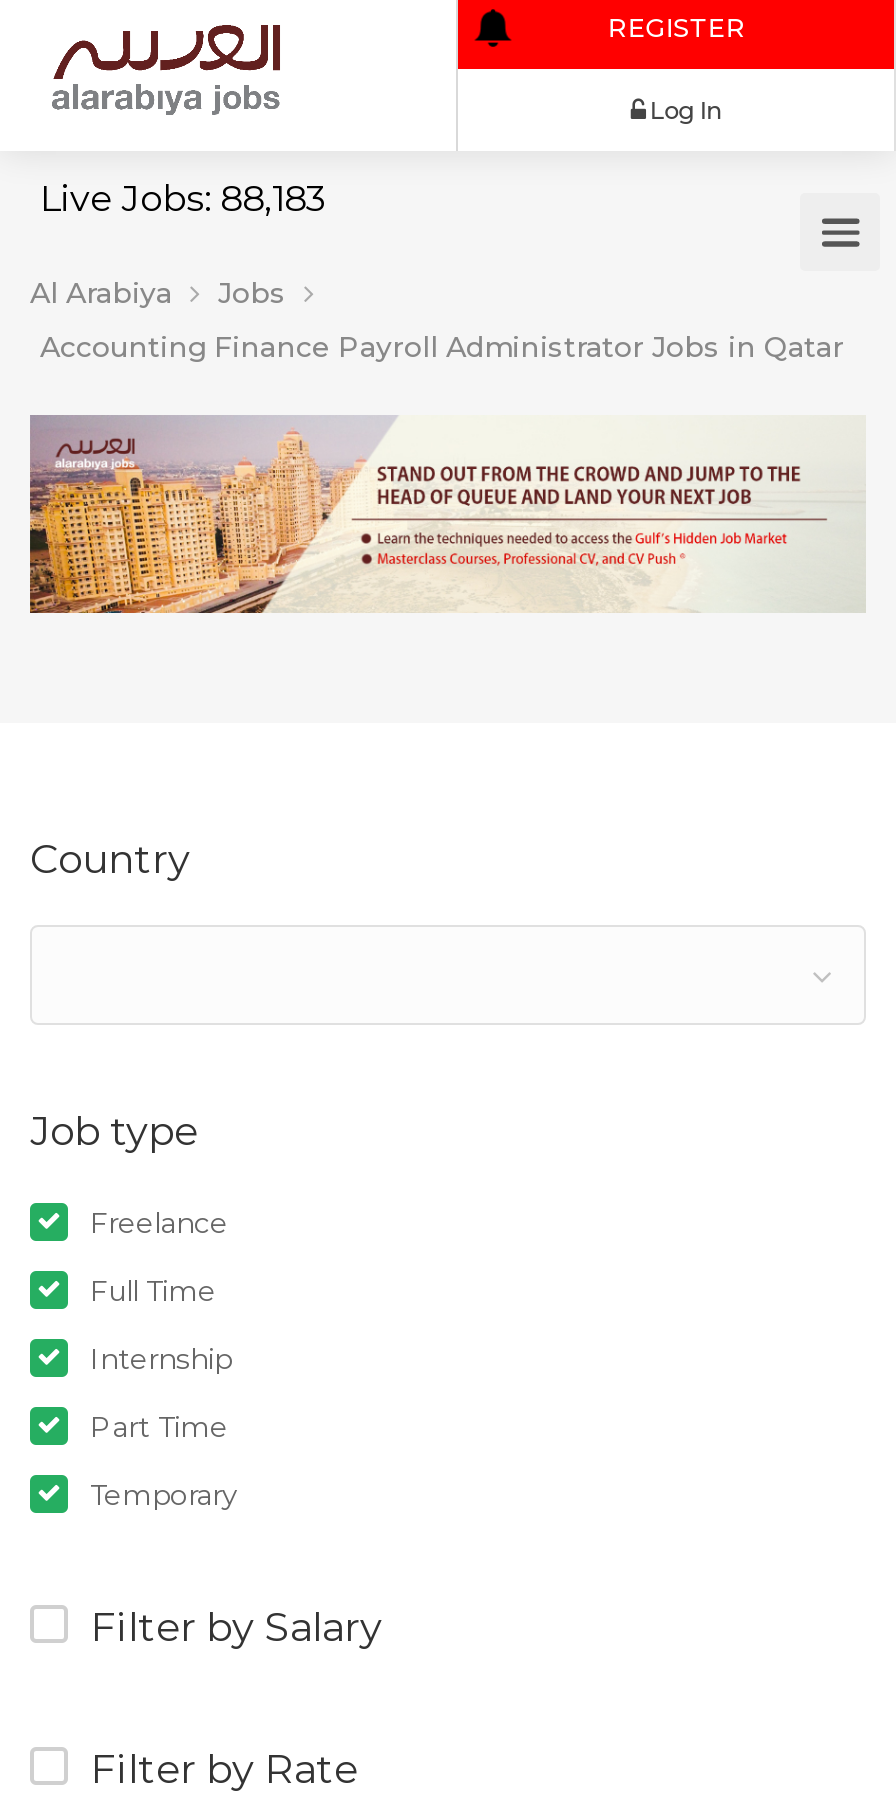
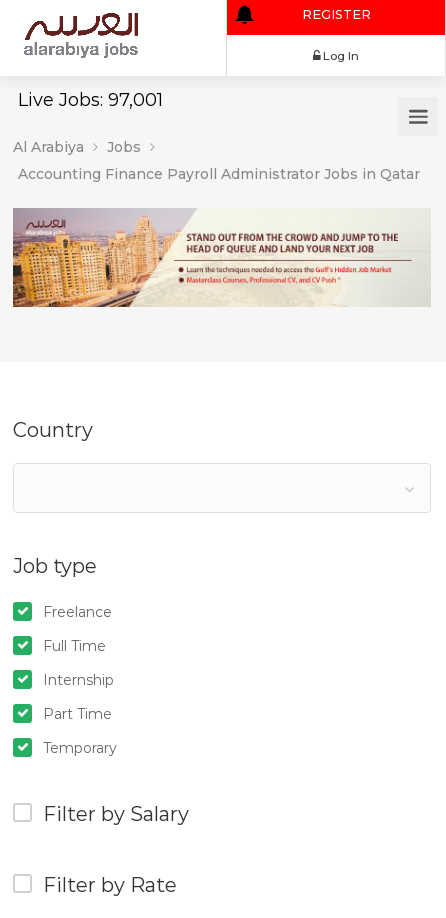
[40,177,328,221] Live Jobs: 88,183 -> [18,89,163,111] Live Jobs: 97,001

